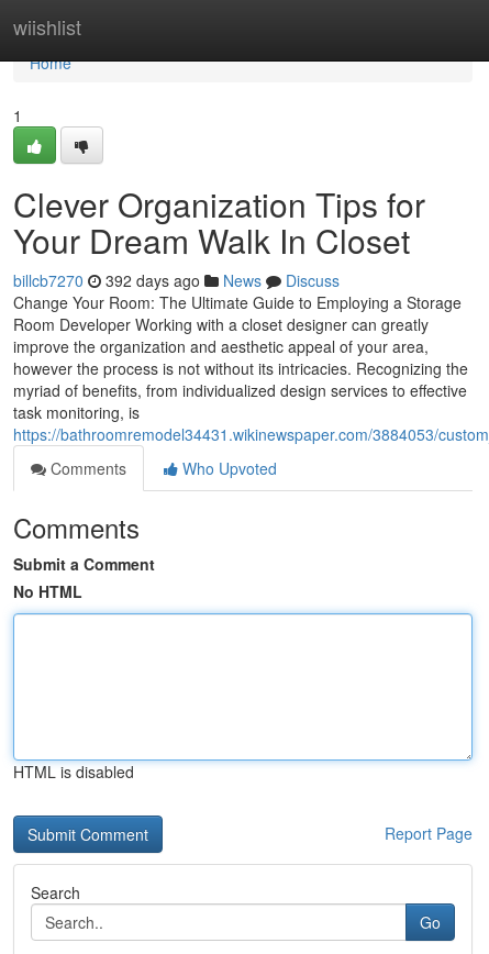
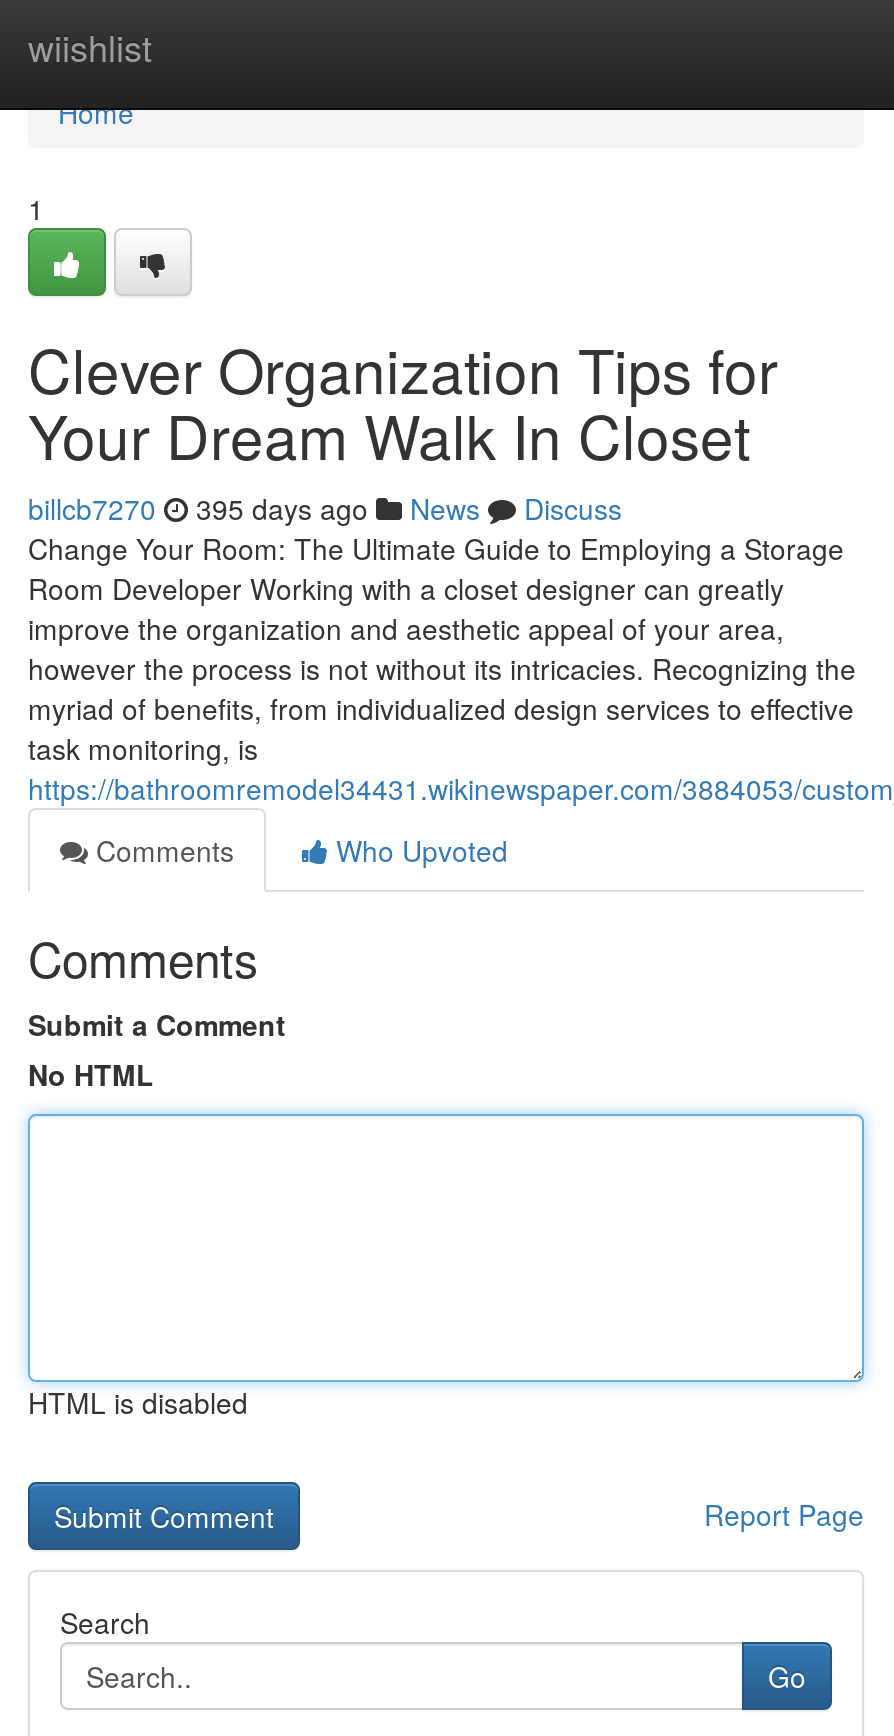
[13,269,340,291] billcb7270 392 days ago News Discuss -> [28,488,622,528] billcb7270 395 days ago News Discuss

